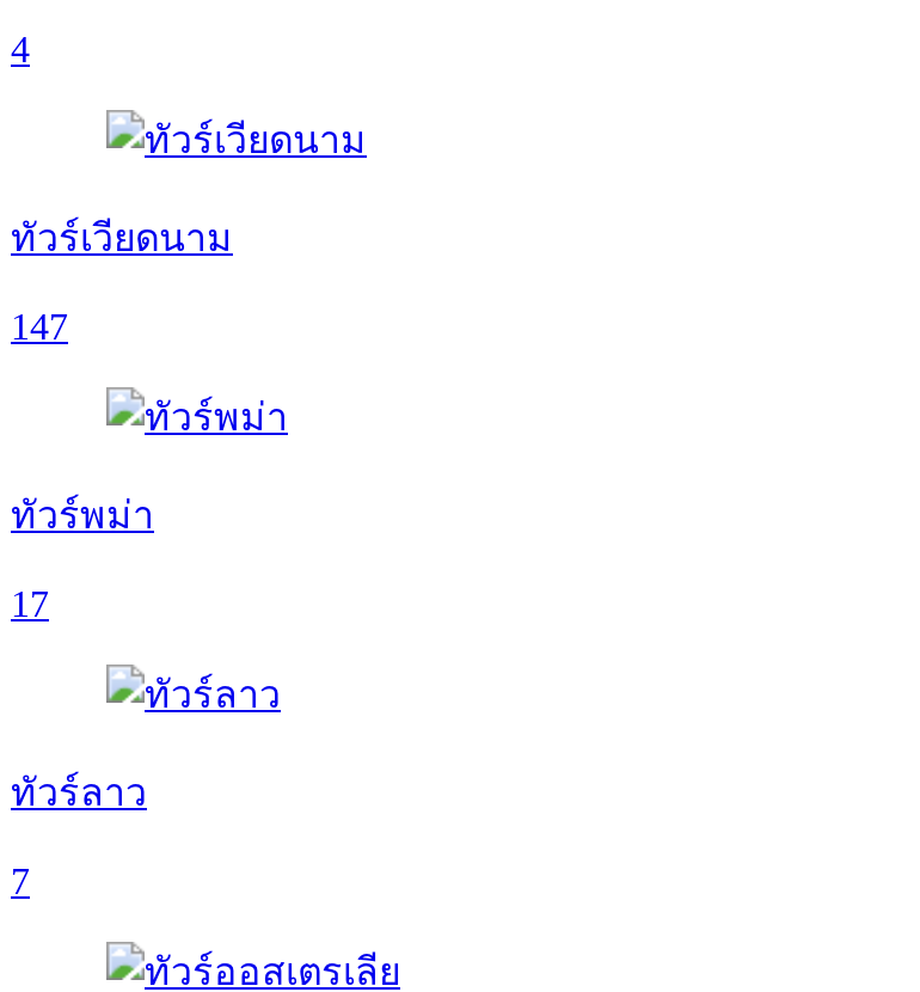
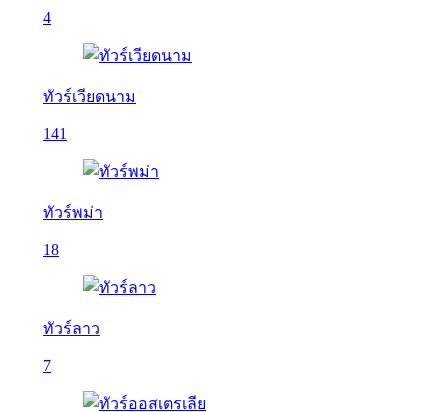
[11,306,68,347] 147 -> [43,125,67,142] 141
[11,583,49,624] 17 -> [43,241,59,258] 18

